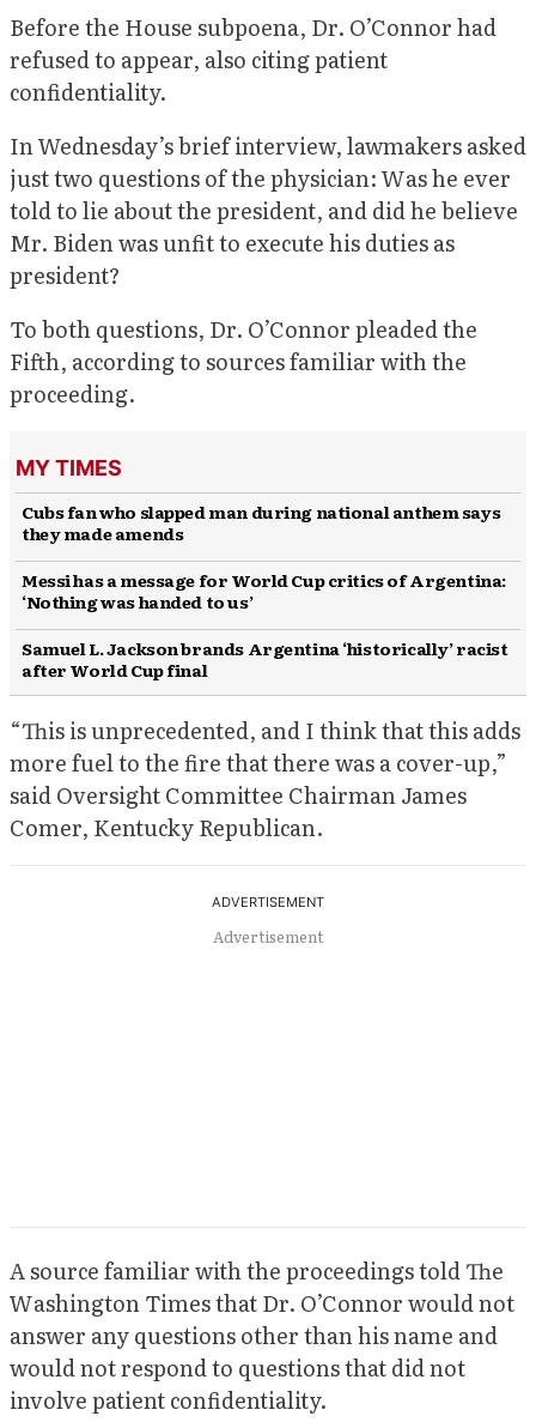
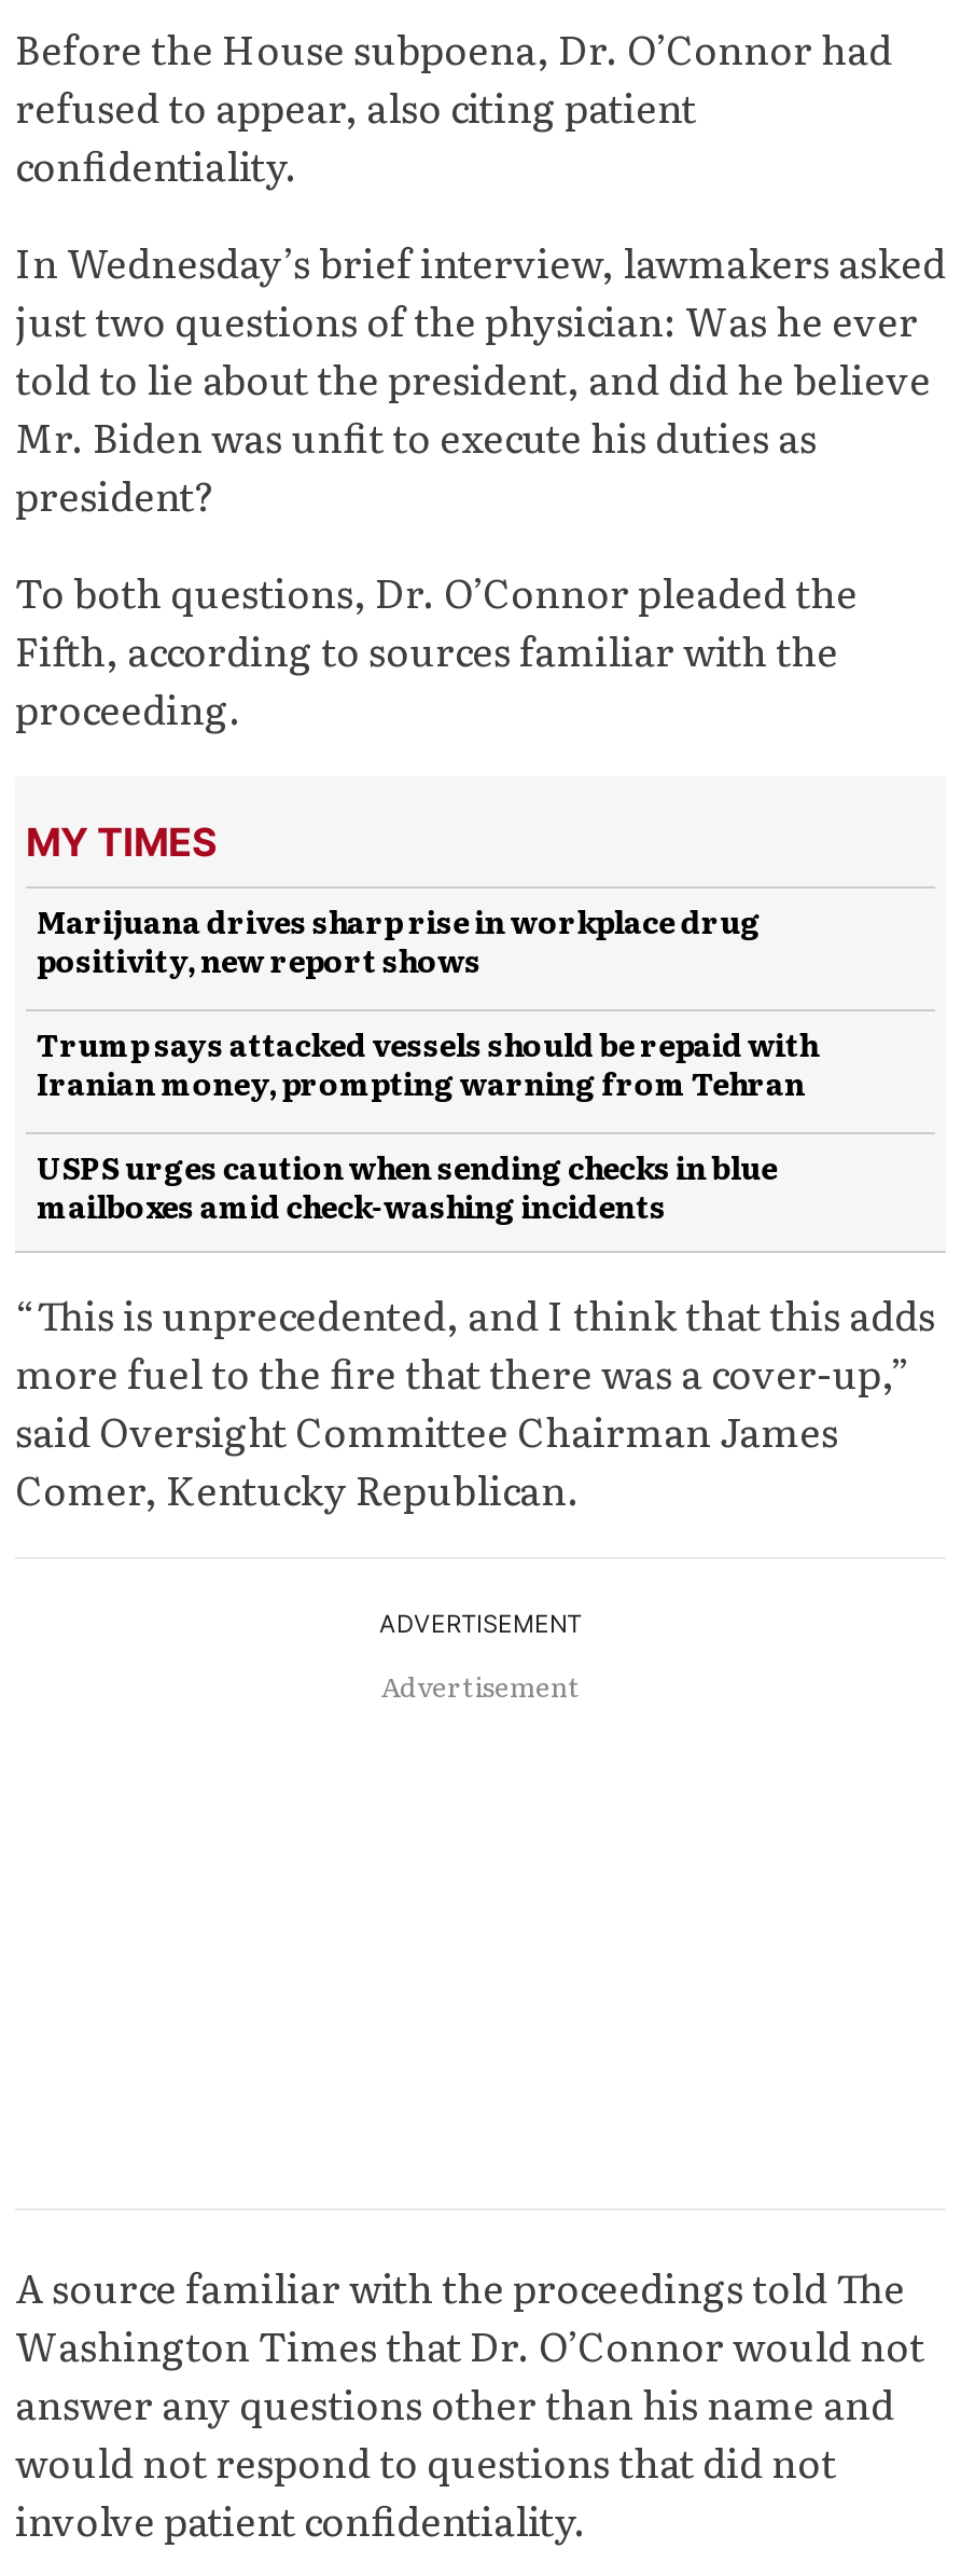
[22,499,500,545] Cubs fan who slapped man during national anthem says | they made amends -> [37,899,761,981] Marijuana drives sharp rise in workplace drug | positivity, new report shows
[22,568,506,613] Messi has a message for World Cup critics of Argentina: | ‘Nothing was handed to us’ -> [37,1022,817,1104] Trump says attacked vessels should be repaid with | Iranian money, prompting warning from Tehran
[22,636,508,682] Samuel L. Jackson brands Argentina ‘historically’ racist | after World Cup final -> [37,1145,777,1227] USPS urges caution when sending checks in blue | mailboxes amid check-washing incidents

